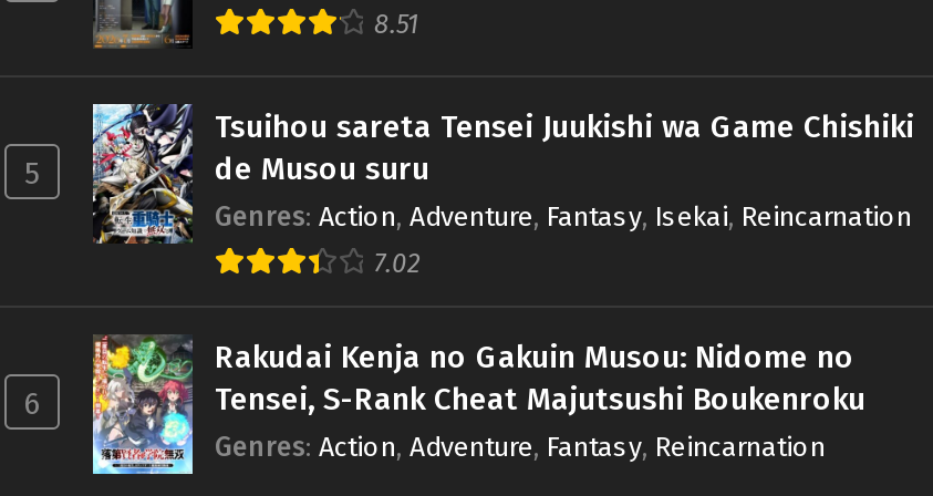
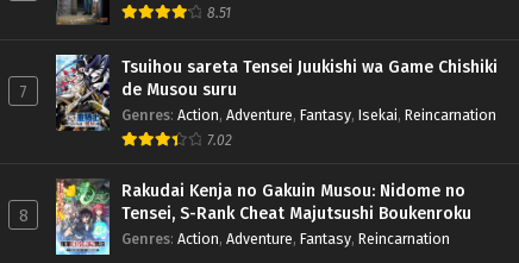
[24,154,40,192] 5 -> [19,83,27,103] 7
[23,384,41,422] 6 -> [18,206,28,227] 8

